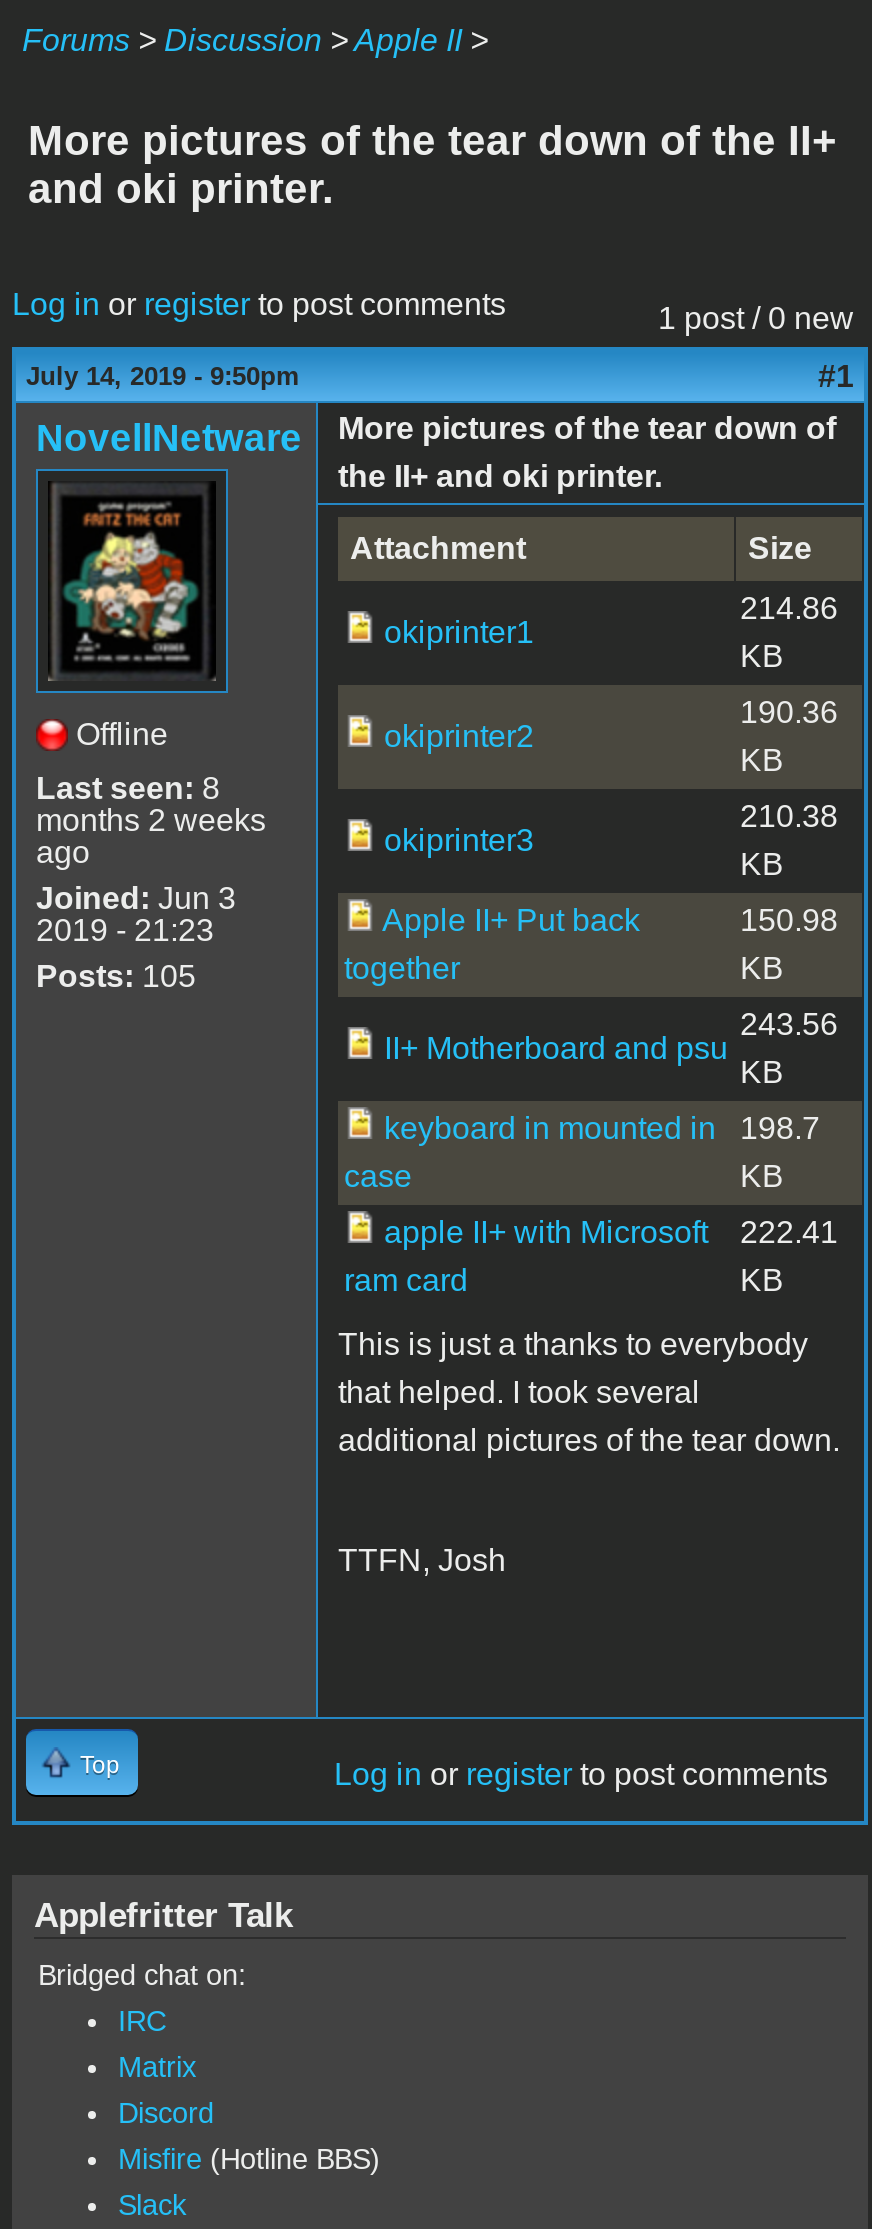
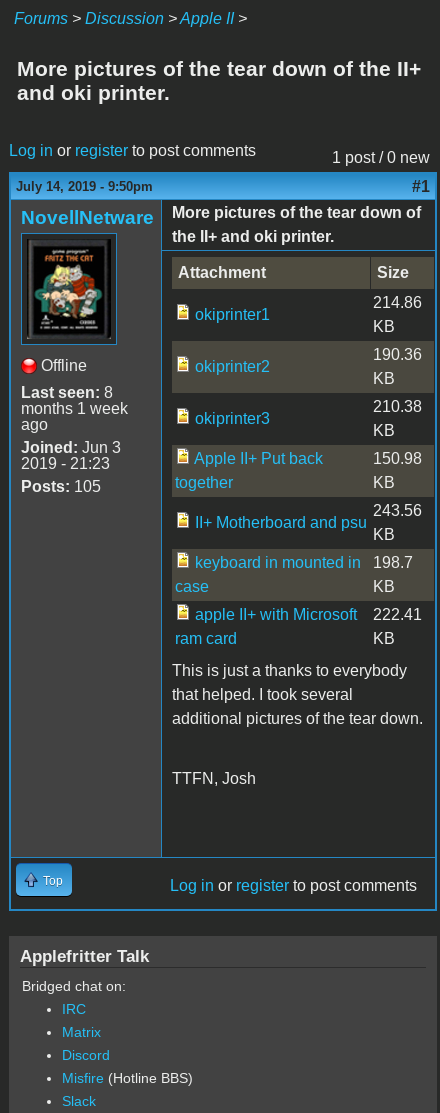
[36,803,266,837] months 2 weeks -> [21,400,128,417] months 1 week

